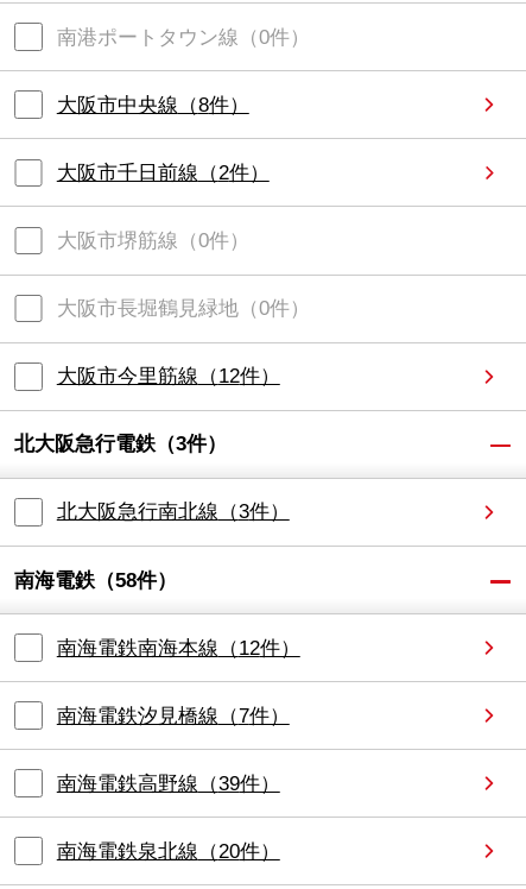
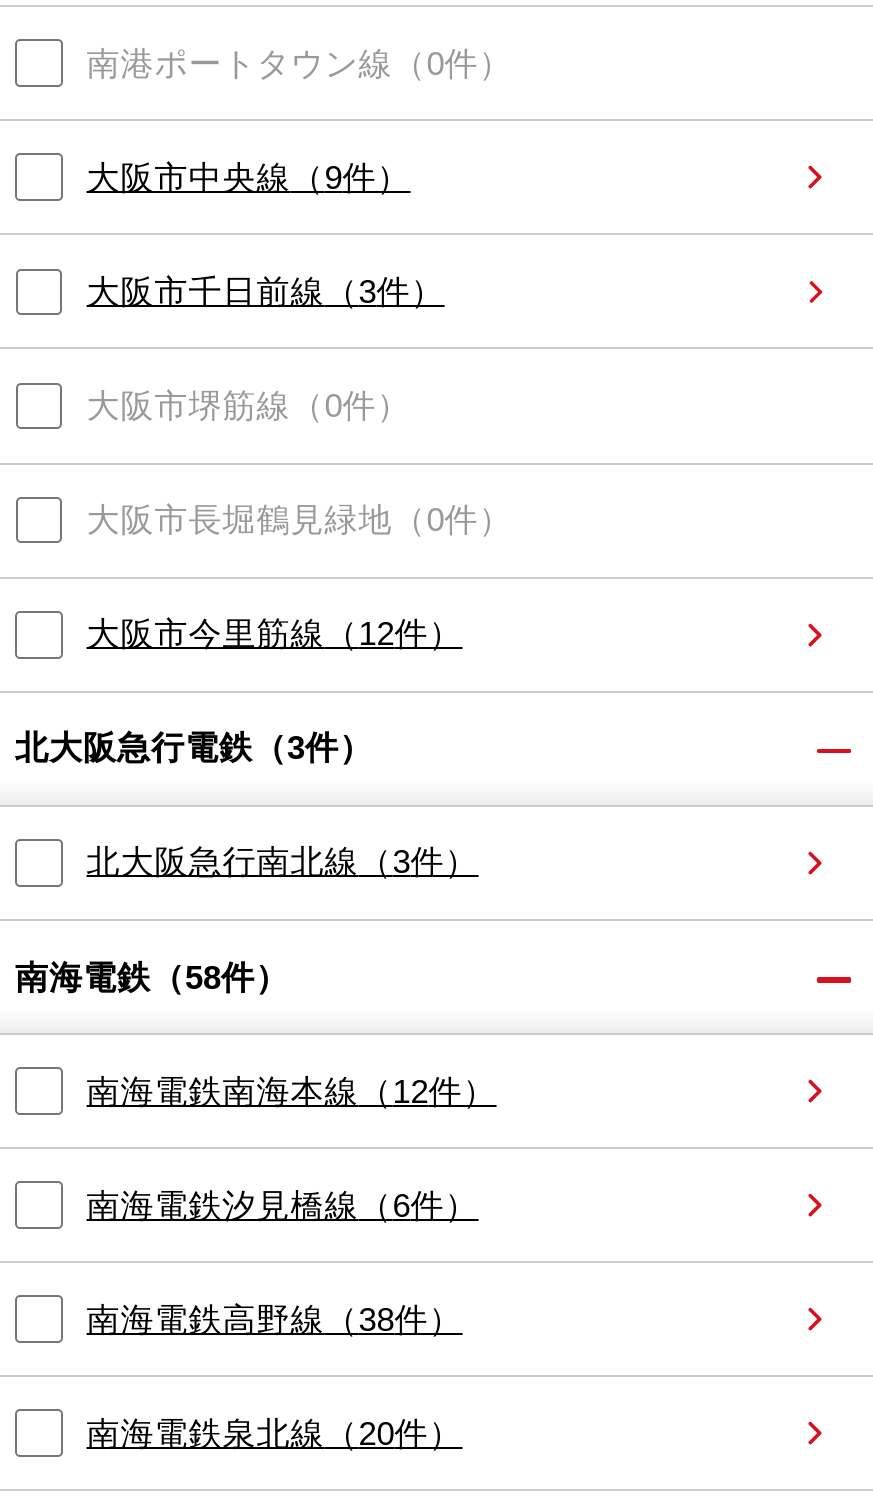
[57,94,249,116] 大阪市中央線（8件） -> [87,159,411,197] 大阪市中央線（9件）
[57,162,269,184] 大阪市千日前線（2件） -> [87,273,445,311] 大阪市千日前線（3件）
[57,705,289,727] 南海電鉄汐見橋線（7件） -> [87,1187,479,1225] 南海電鉄汐見橋線（6件）
[57,772,280,795] 南海電鉄高野線（39件） -> [87,1301,463,1339] 南海電鉄高野線（38件）

